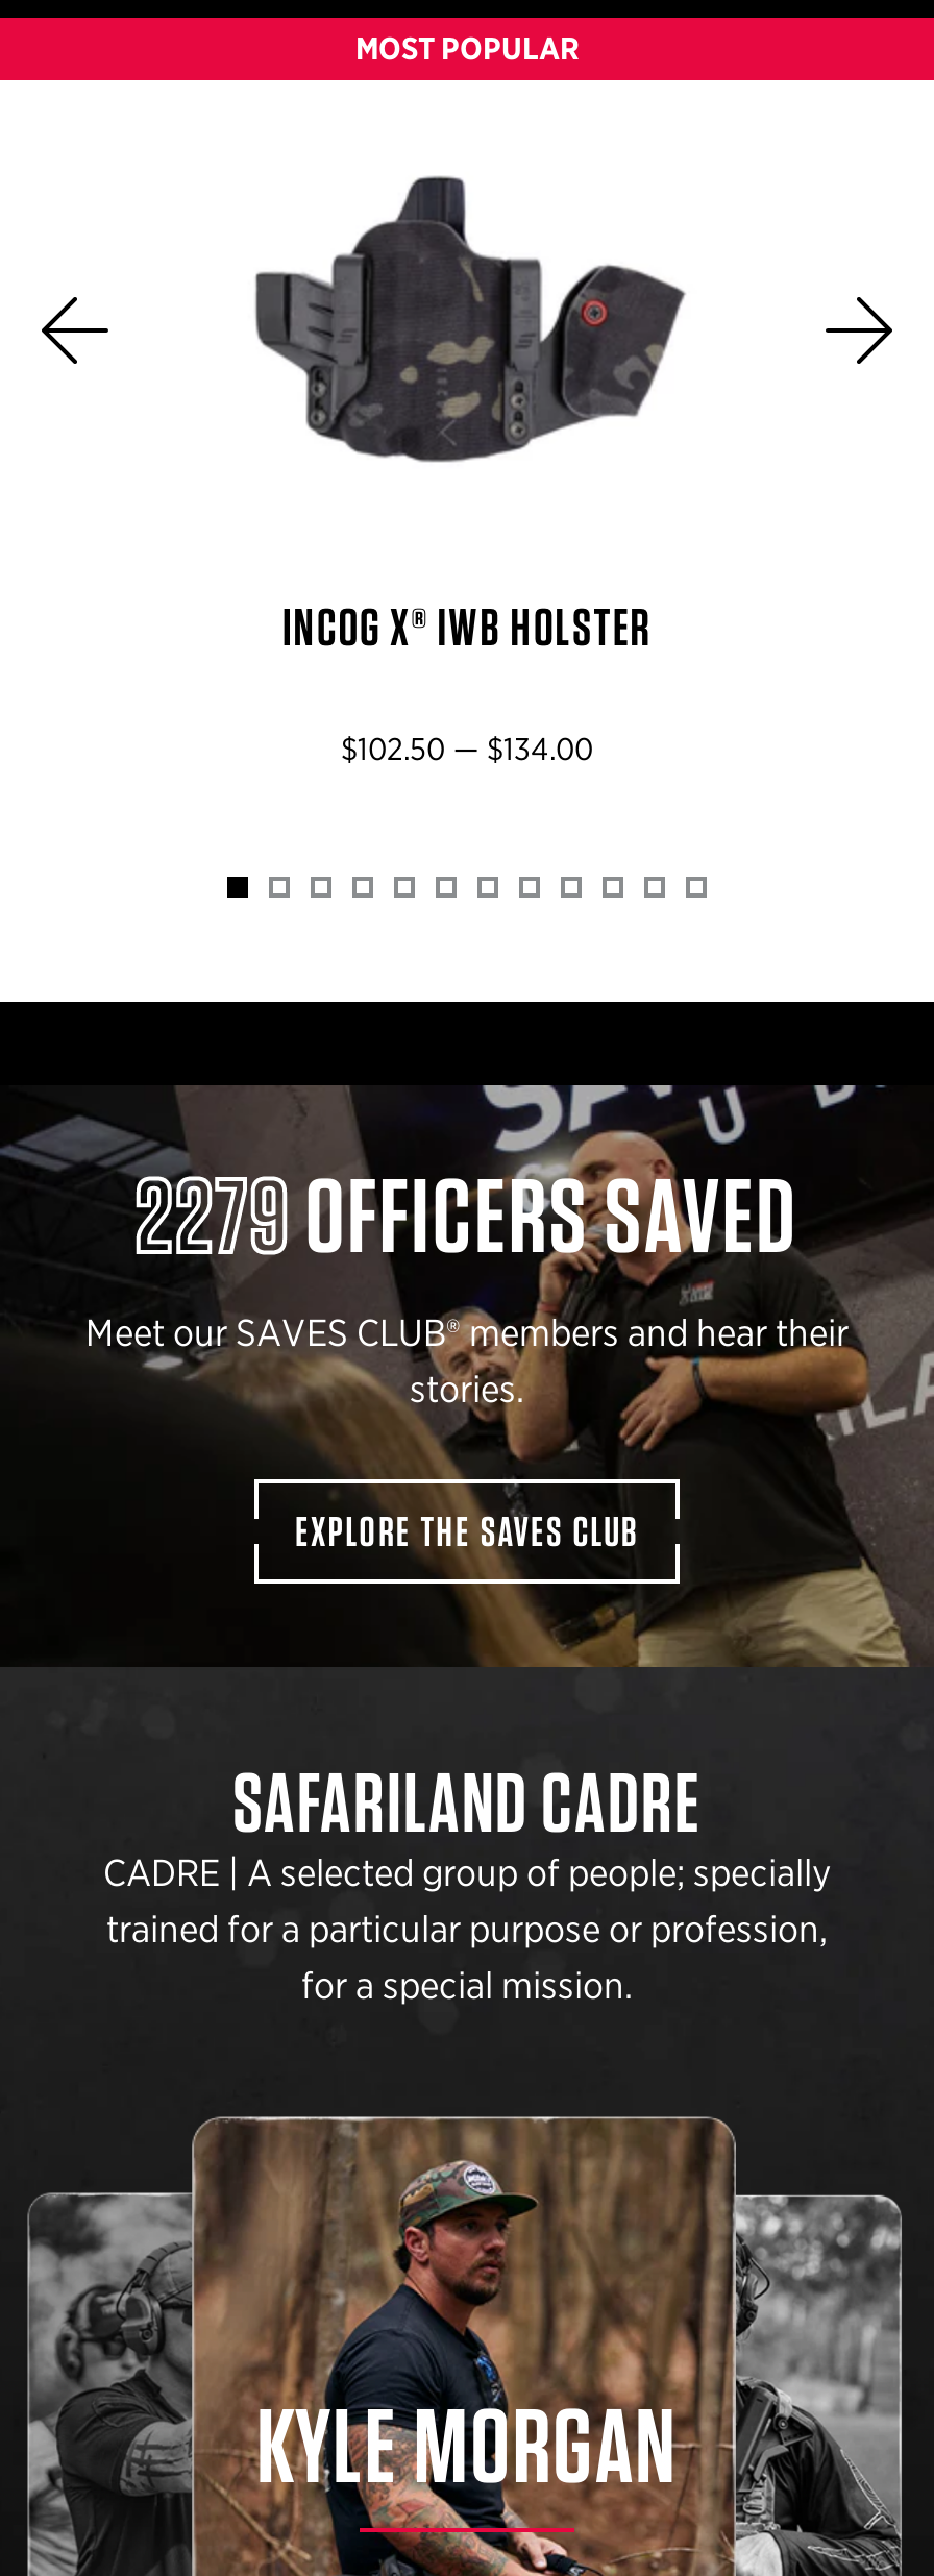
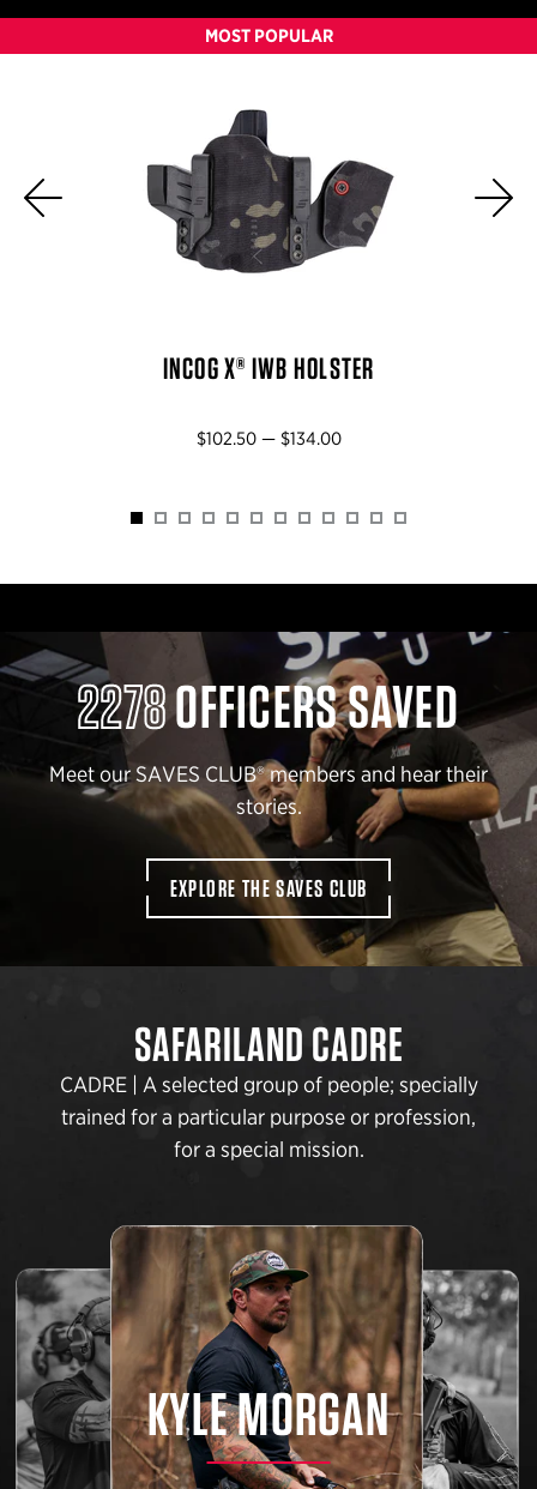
[136,1152,798,1277] 2279 OFFICERS SAVED -> [78,670,459,742] 2278 OFFICERS SAVED

